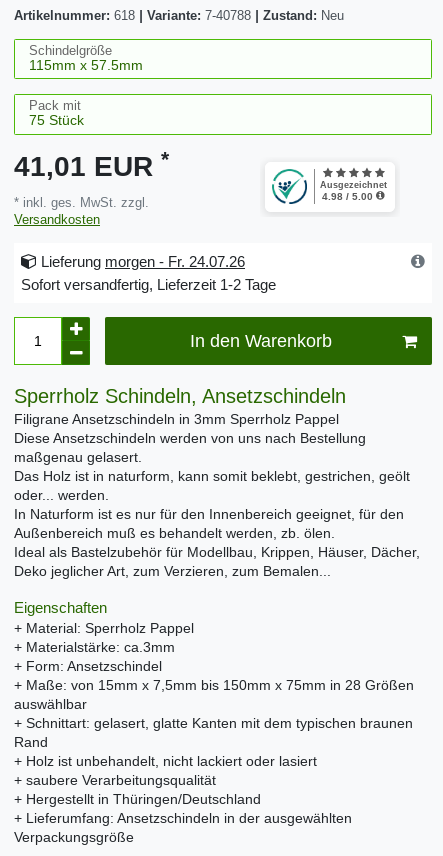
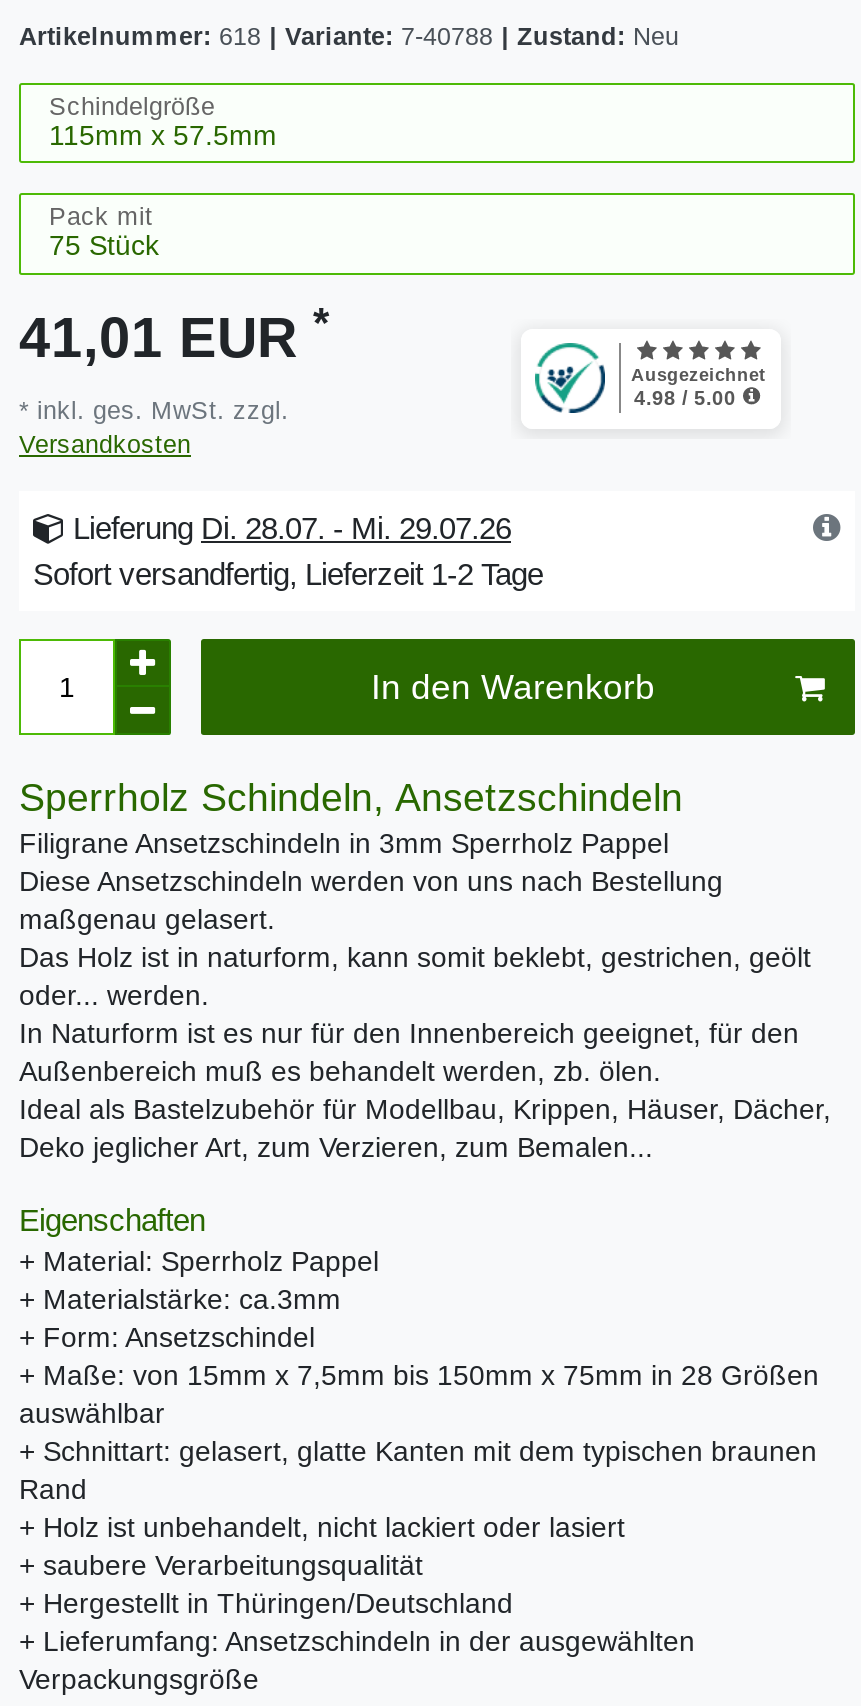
[37,253,245,270] Lieferung morgen - Fr. 24.07.26 -> [65,511,511,545] Lieferung Di. 28.07. - Mi. 29.07.26

